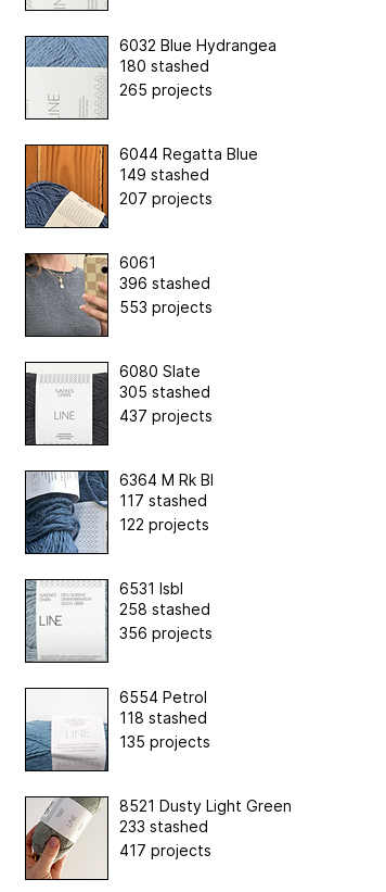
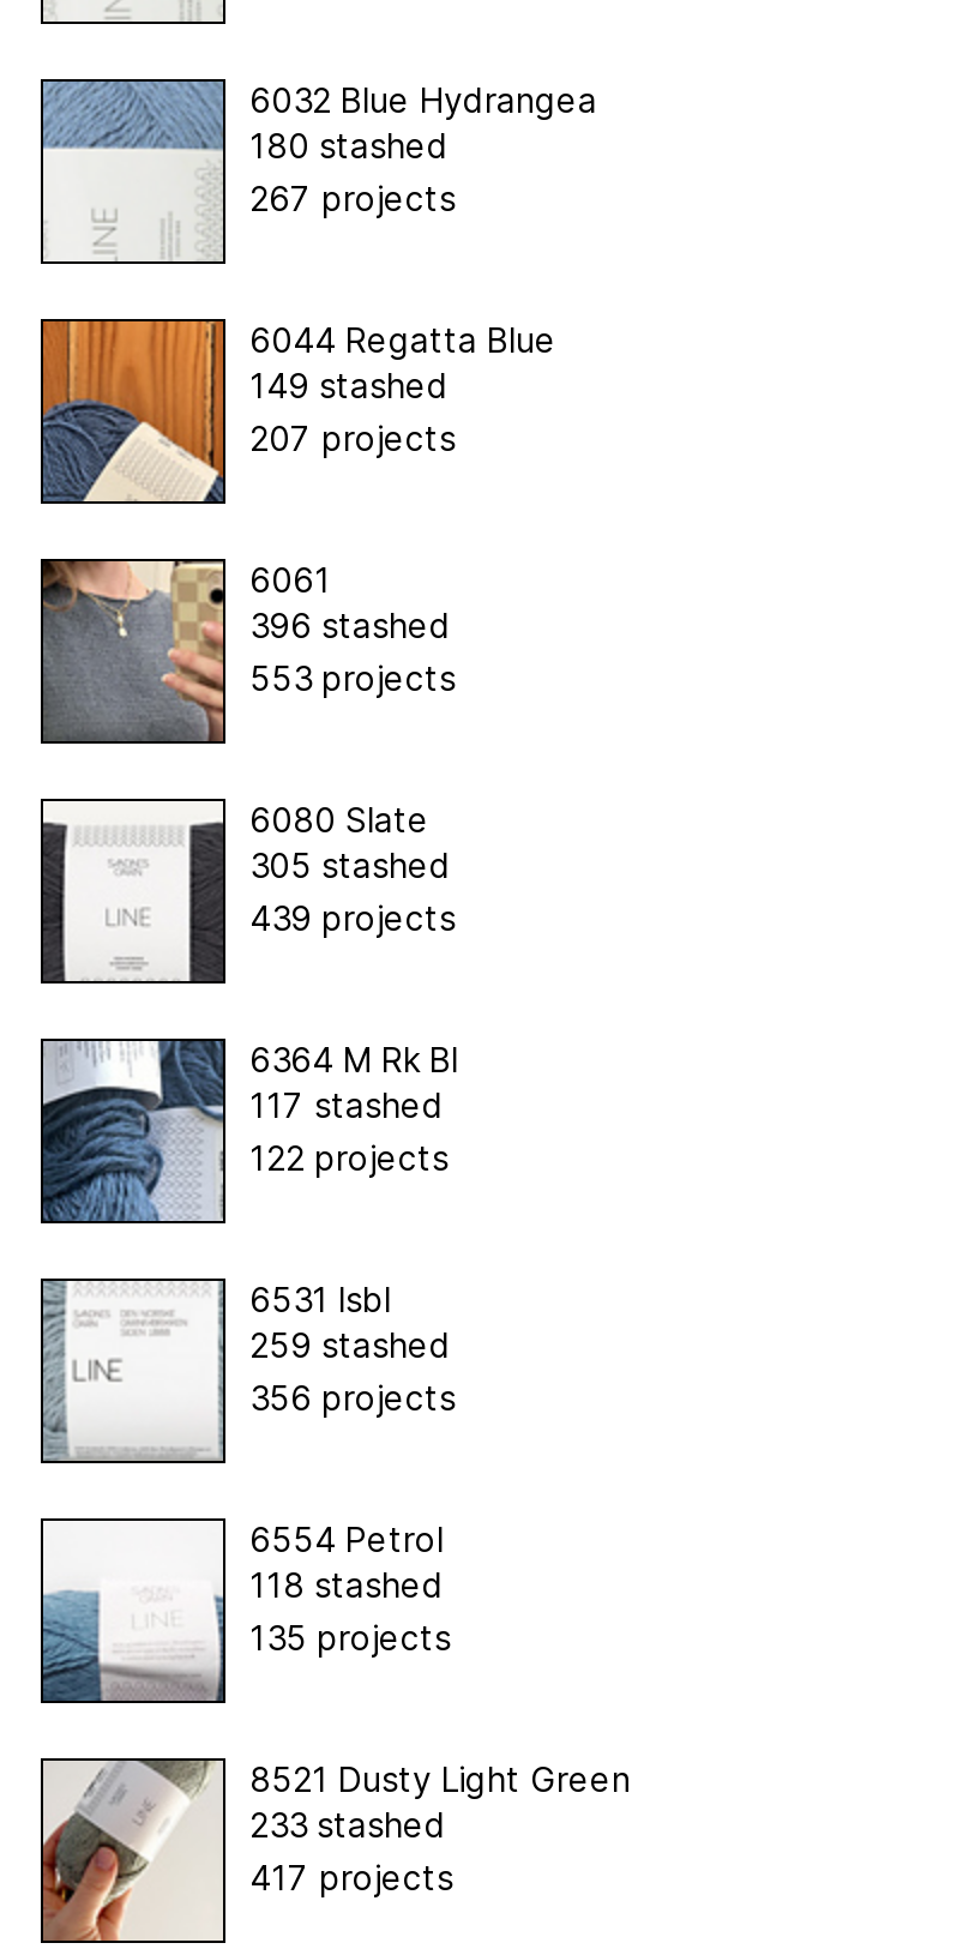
[119,80,213,98] 265 projects -> [249,177,456,217] 267 projects
[119,406,213,424] 437 projects -> [249,896,456,937] 439 projects
[119,599,210,618] 258 stashed -> [249,1323,451,1364] 259 stashed

